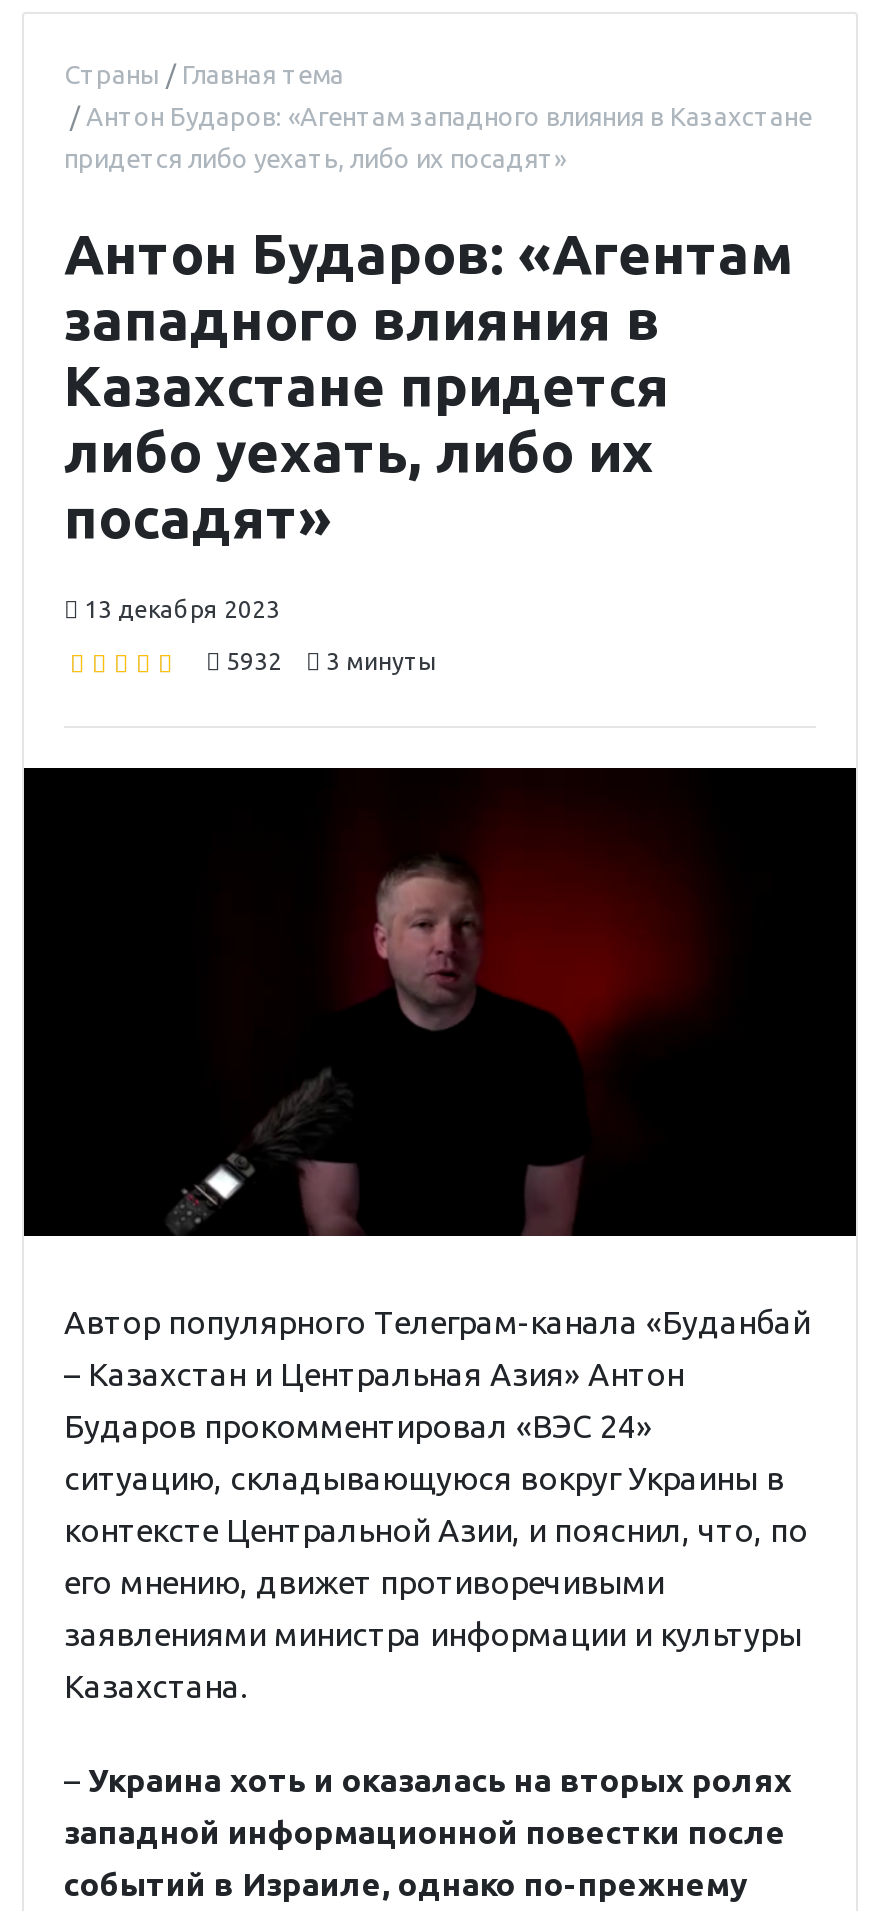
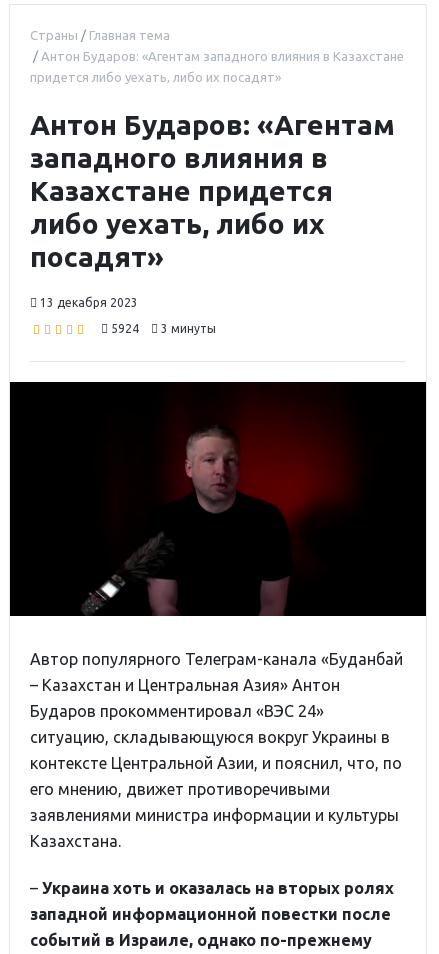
[220,648,282,674] 5932 -> [108,322,139,335] 5924

